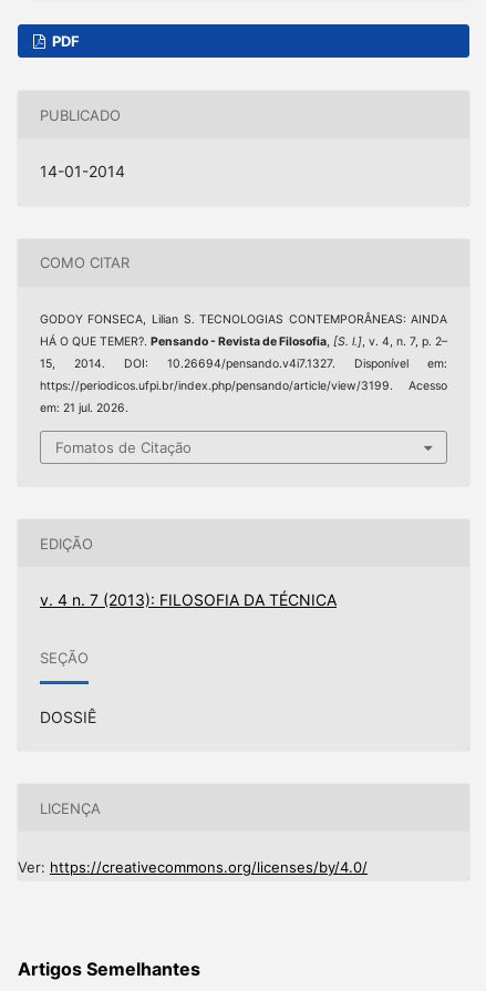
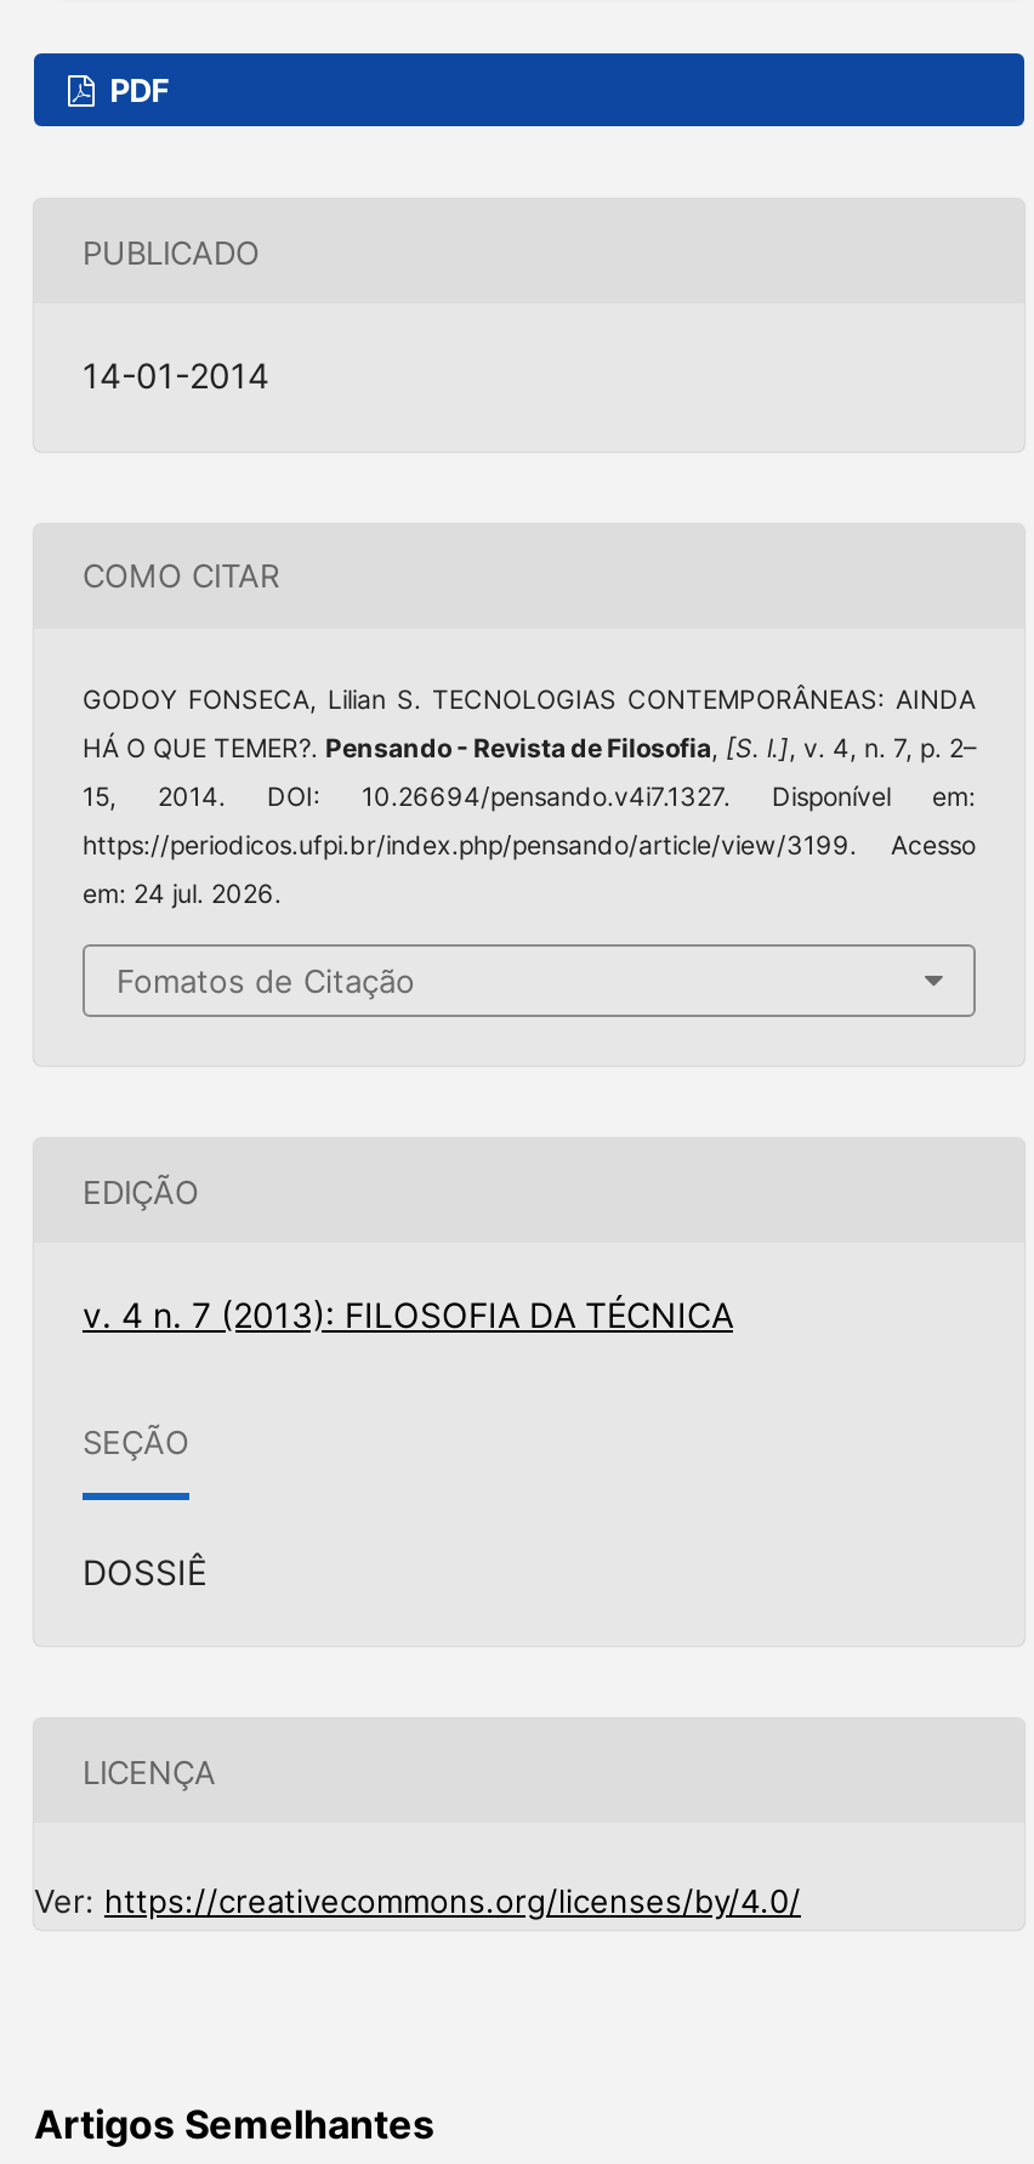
[40,400,128,415] em: 21 jul. 2026. -> [83,877,282,909] em: 24 jul. 2026.

